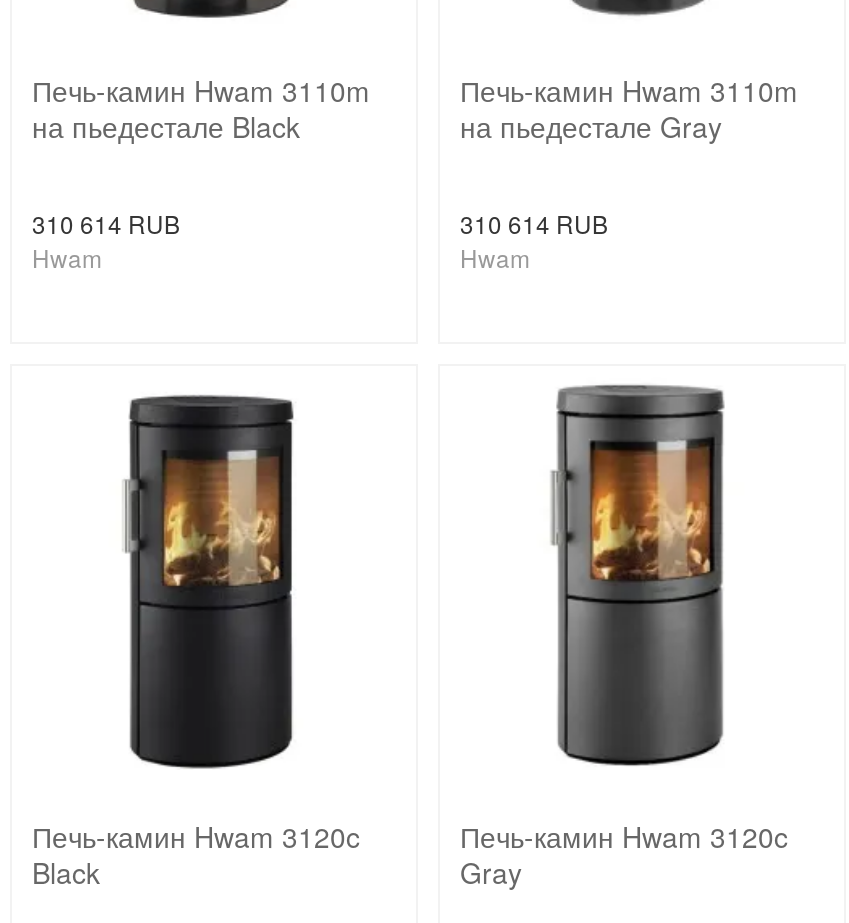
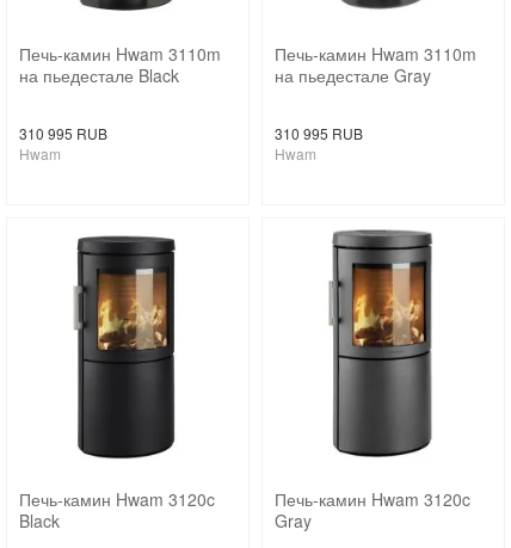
[32,206,180,240] 310 614 RUB -> [19,123,107,143] 310 995 RUB
[460,206,608,240] 310 614 RUB -> [275,123,363,143] 310 995 RUB

